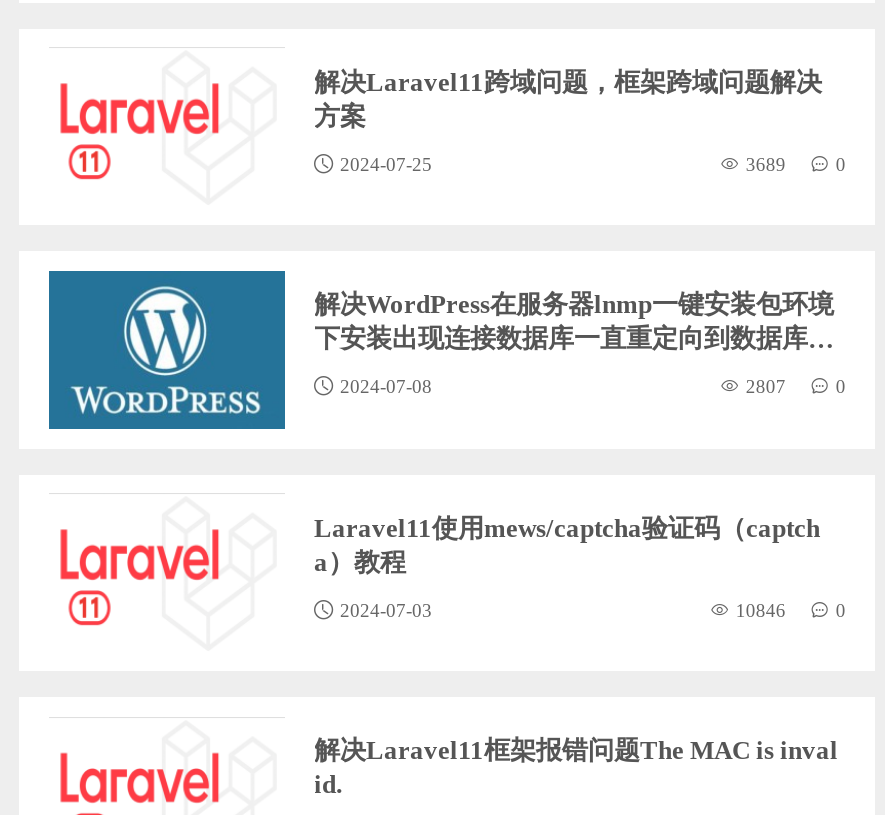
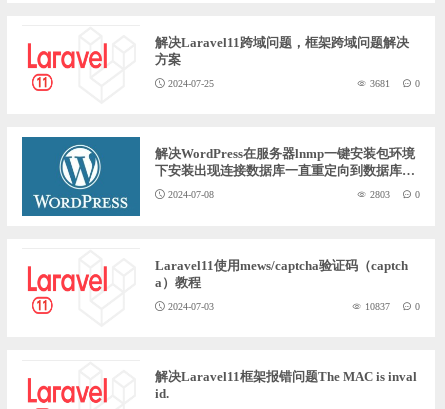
[740,153,846,175] 3689 0 -> [367,78,420,89] 3681 0
[740,376,846,398] 2807 0 -> [367,189,420,200] 2803 0
[730,599,846,621] 10846 0 -> [362,301,420,312] 10837 0

